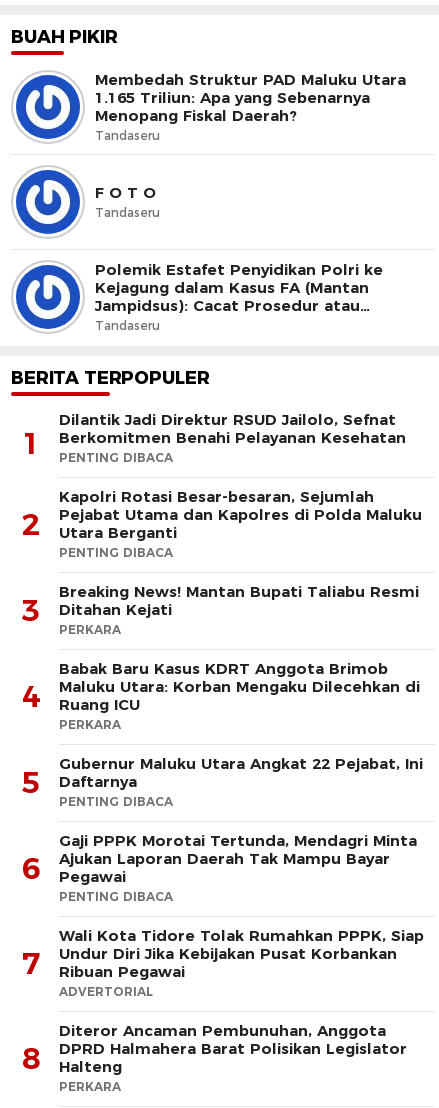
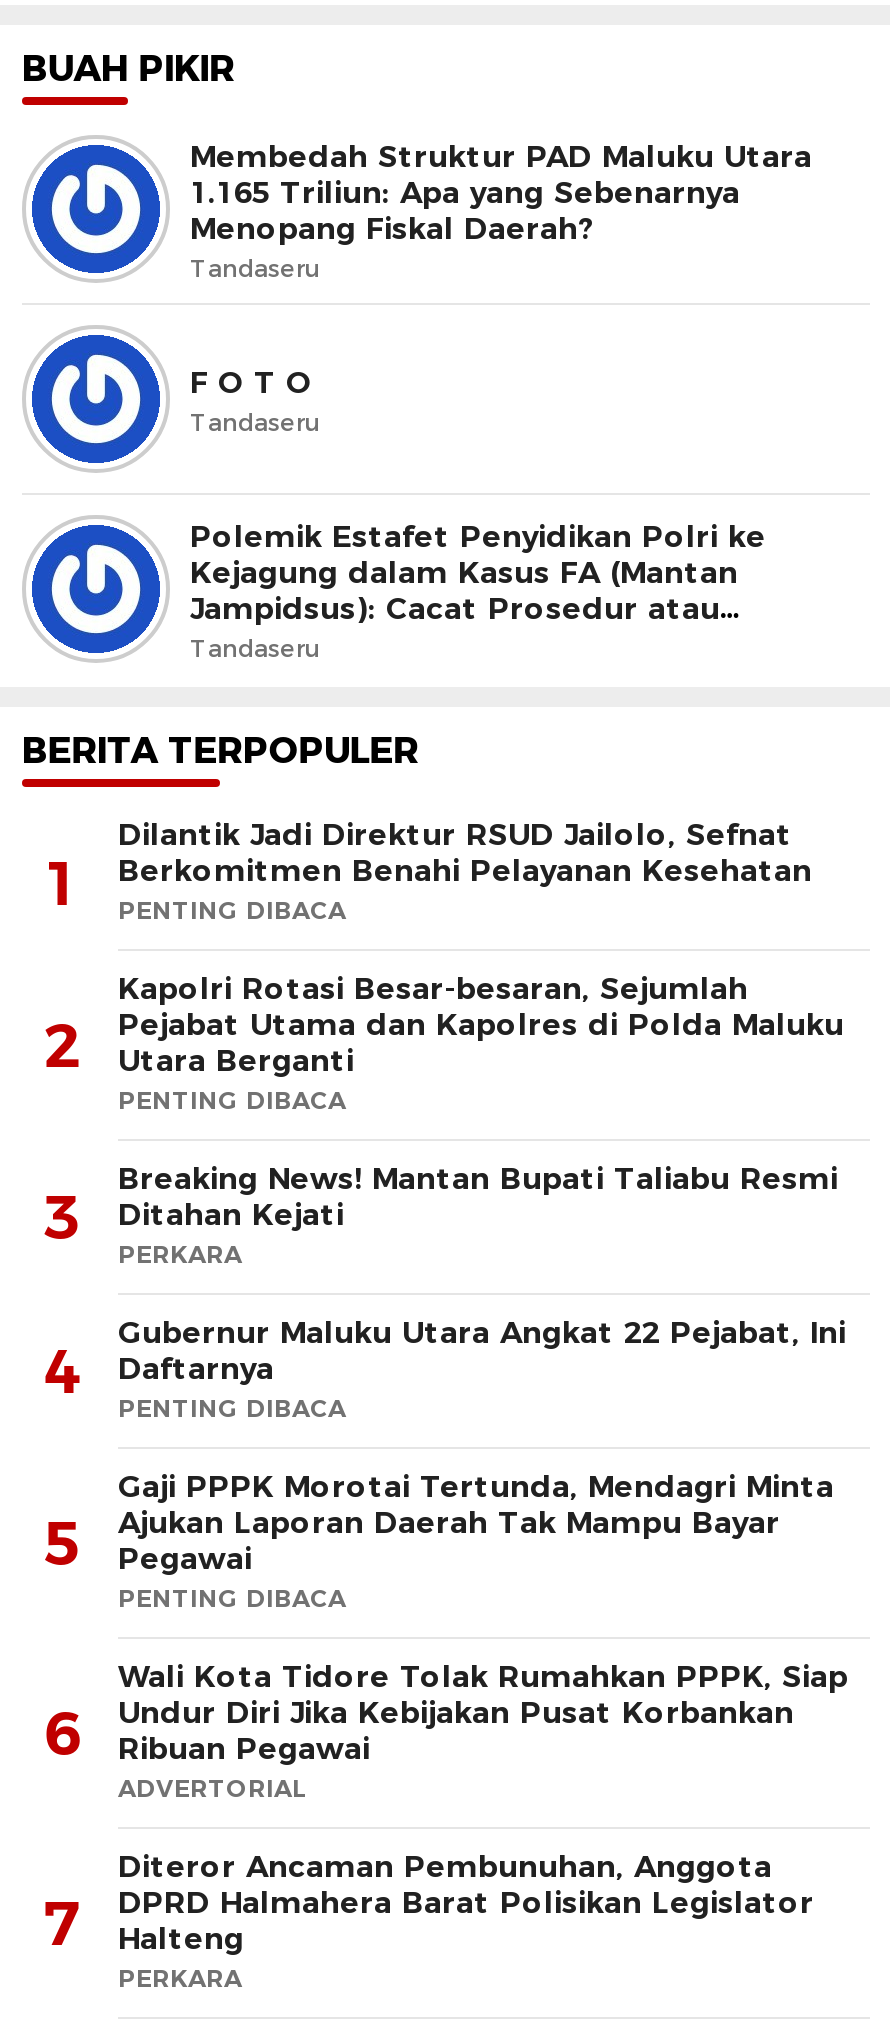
[22,659,420,801] Babak Baru Kasus KDRT Anggota Brimob | Maluku Utara: Korban Mengaku Dilecehkan di | Ruang ICU | PERKARA | 5 -> none
[22,849,390,887] 6 Ajukan Laporan Daerah Tak Mampu Bayar Pegawai -> [44,1503,780,1580] 5 Ajukan Laporan Daerah Tak Mampu Bayar Pegawai
[22,944,397,982] 7 Undur Diri Jika Kebijakan Pusat Korbankan Ribuan Pegawai -> [44,1693,794,1770] 6 Undur Diri Jika Kebijakan Pusat Korbankan Ribuan Pegawai
[22,1039,407,1077] 8 DPRD Halmahera Barat Polisikan Legislator Halteng -> [44,1883,814,1960] 7 DPRD Halmahera Barat Polisikan Legislator Halteng

